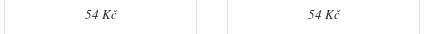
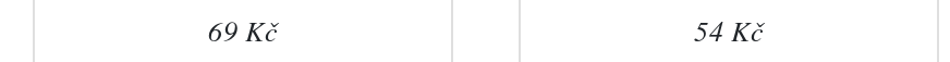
[84,5,116,23] 54 Kč -> [208,10,278,49] 69 Kč

